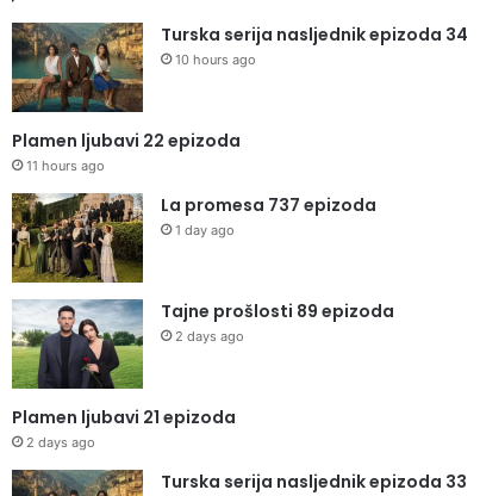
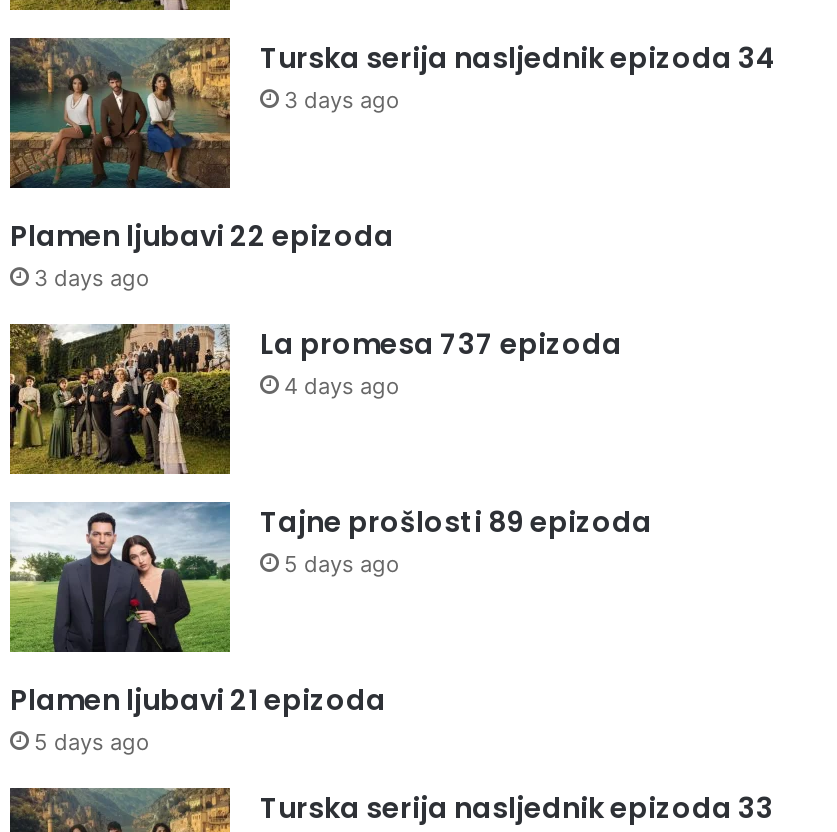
[175,51,256,68] 10 hours ago -> [284,86,400,114] 3 days ago
[26,158,105,174] 11 hours ago -> [34,264,150,292] 3 days ago
[175,222,235,239] 1 day ago -> [284,372,400,400] 4 days ago
[175,328,244,345] 2 days ago -> [284,550,400,578] 5 days ago
[26,434,95,451] 2 days ago -> [34,728,150,756] 5 days ago

